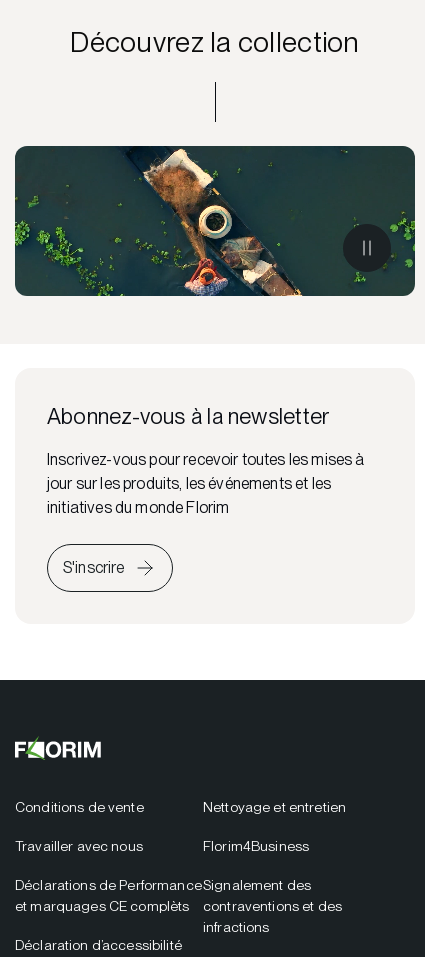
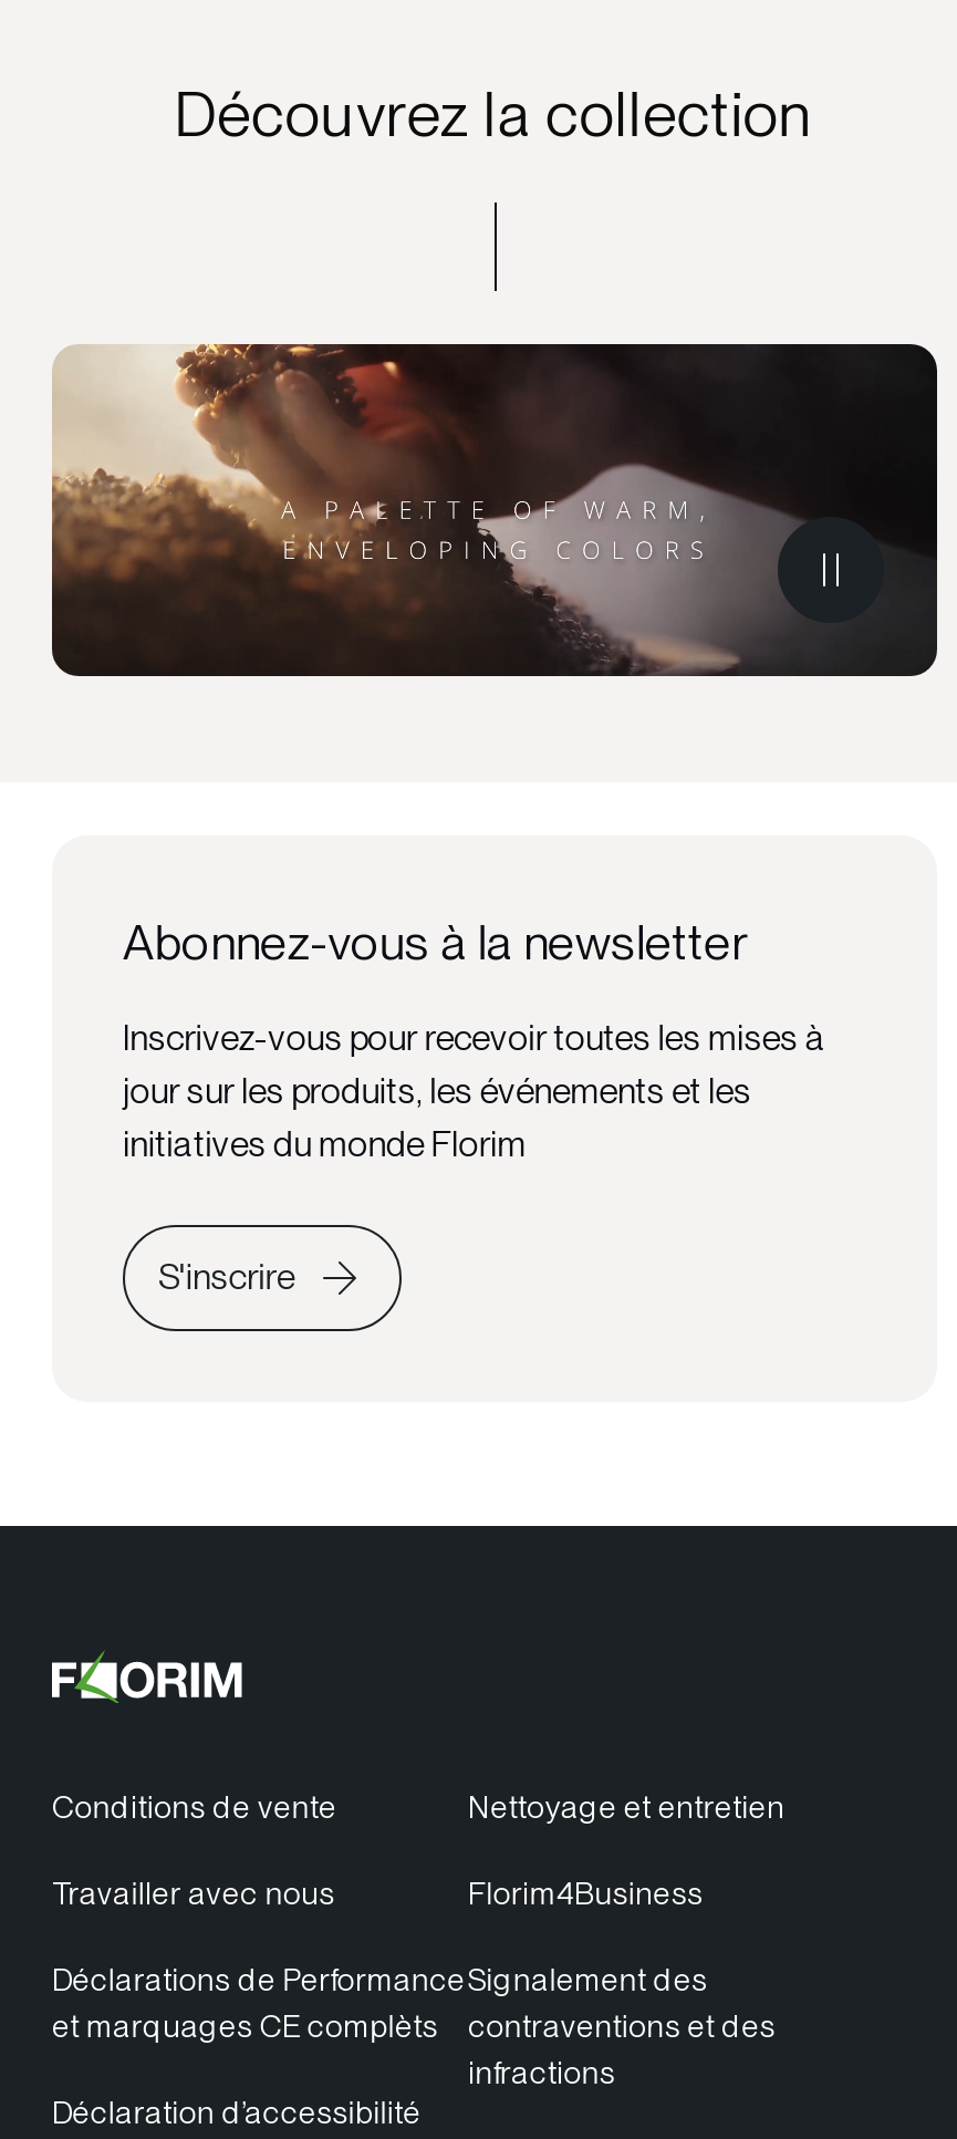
[14,145,416,297] [image] -> [50,342,939,678] [image]

